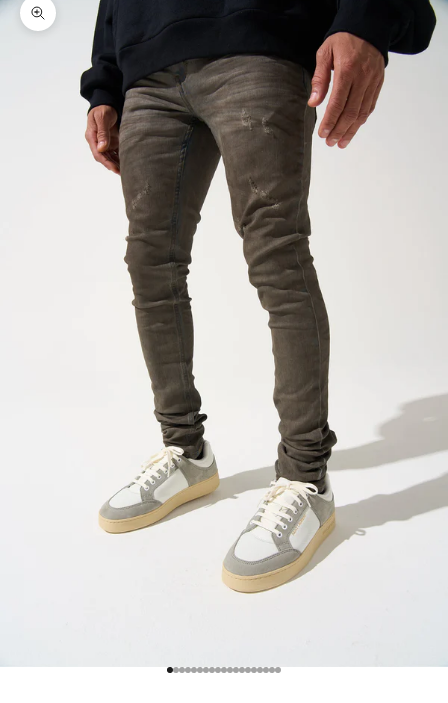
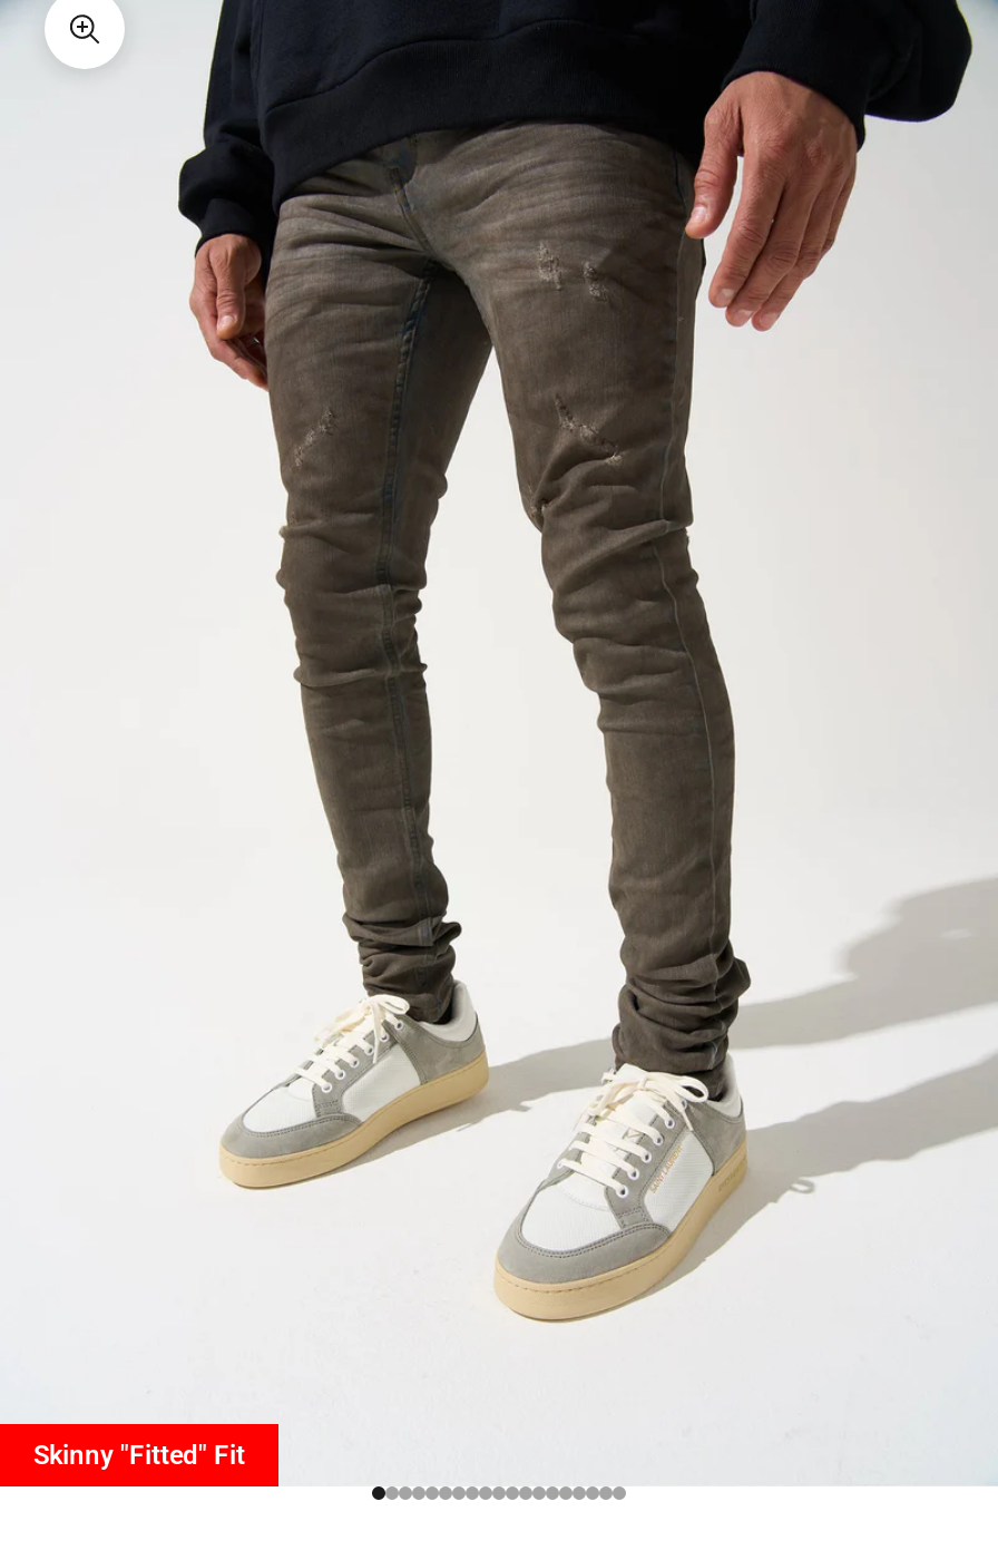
none -> [33,1440,245,1471] Skinny "Fitted" Fit

